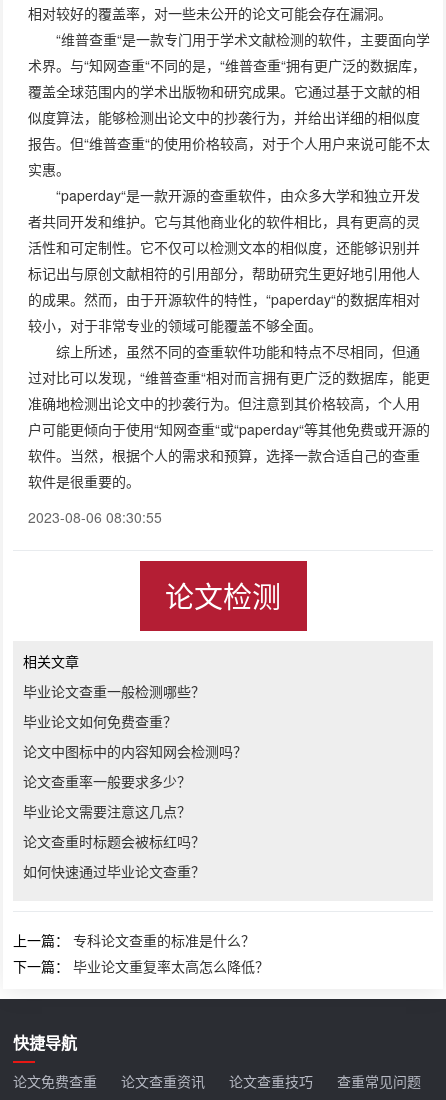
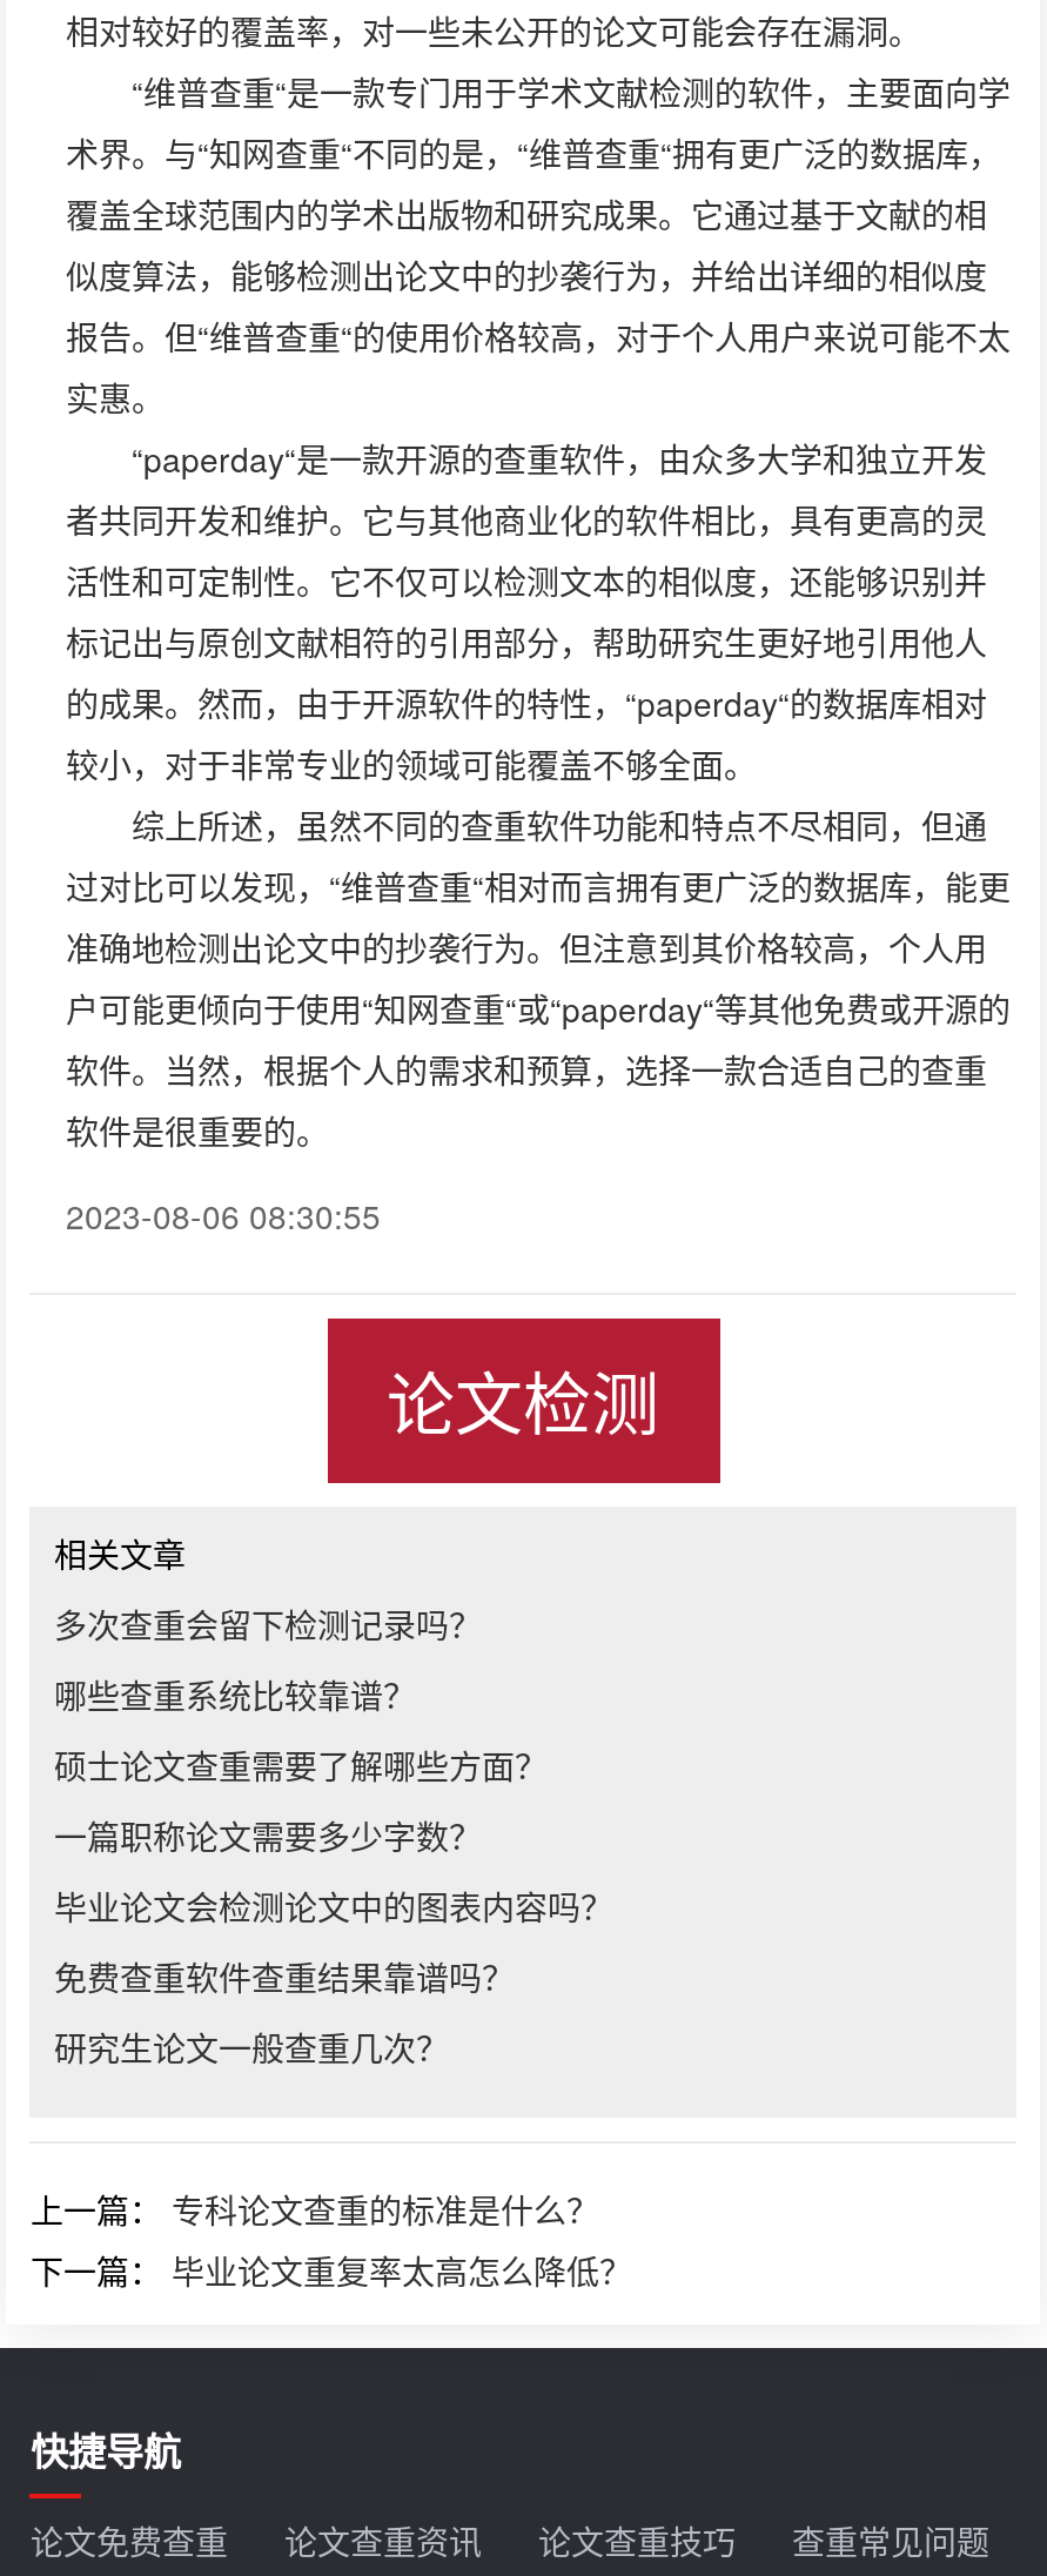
[23,681,205,701] 毕业论文查重一般检测哪些？ -> [54,1601,482,1648] 多次查重会留下检测记录吗？
[23,711,177,731] 毕业论文如何免费查重？ -> [54,1671,416,1718] 哪些查重系统比较靠谱？
[23,741,247,761] 论文中图标中的内容知网会检测吗？ -> [54,1742,548,1789] 硕士论文查重需要了解哪些方面？
[23,771,191,791] 论文查重率一般要求多少？ -> [54,1812,482,1859] 一篇职称论文需要多少字数？
[23,801,191,821] 毕业论文需要注意这几点？ -> [54,1883,613,1930] 毕业论文会检测论文中的图表内容吗？
[23,831,205,851] 论文查重时标题会被标红吗？ -> [54,1953,515,2000] 免费查重软件查重结果靠谱吗？
[23,861,205,881] 如何快速通过毕业论文查重？ -> [54,2024,449,2071] 研究生论文一般查重几次？

